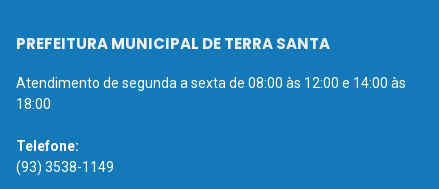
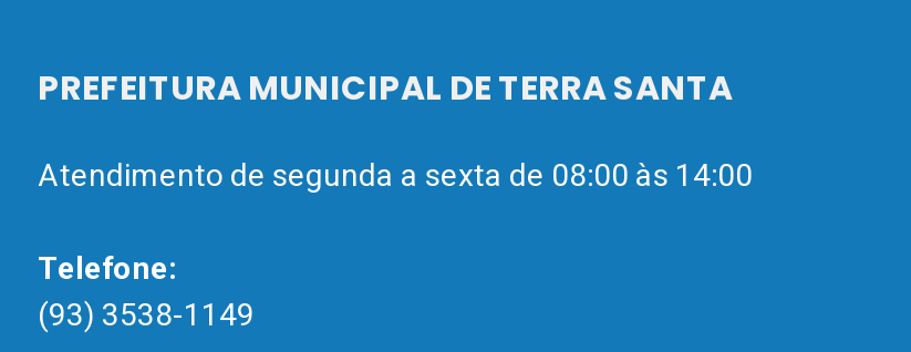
[16,75,406,112] Atendimento de segunda a sexta de 08:00 às 12:00 e 14:00 às | 18:00 -> [38,156,753,191] Atendimento de segunda a sexta de 08:00 às 14:00

